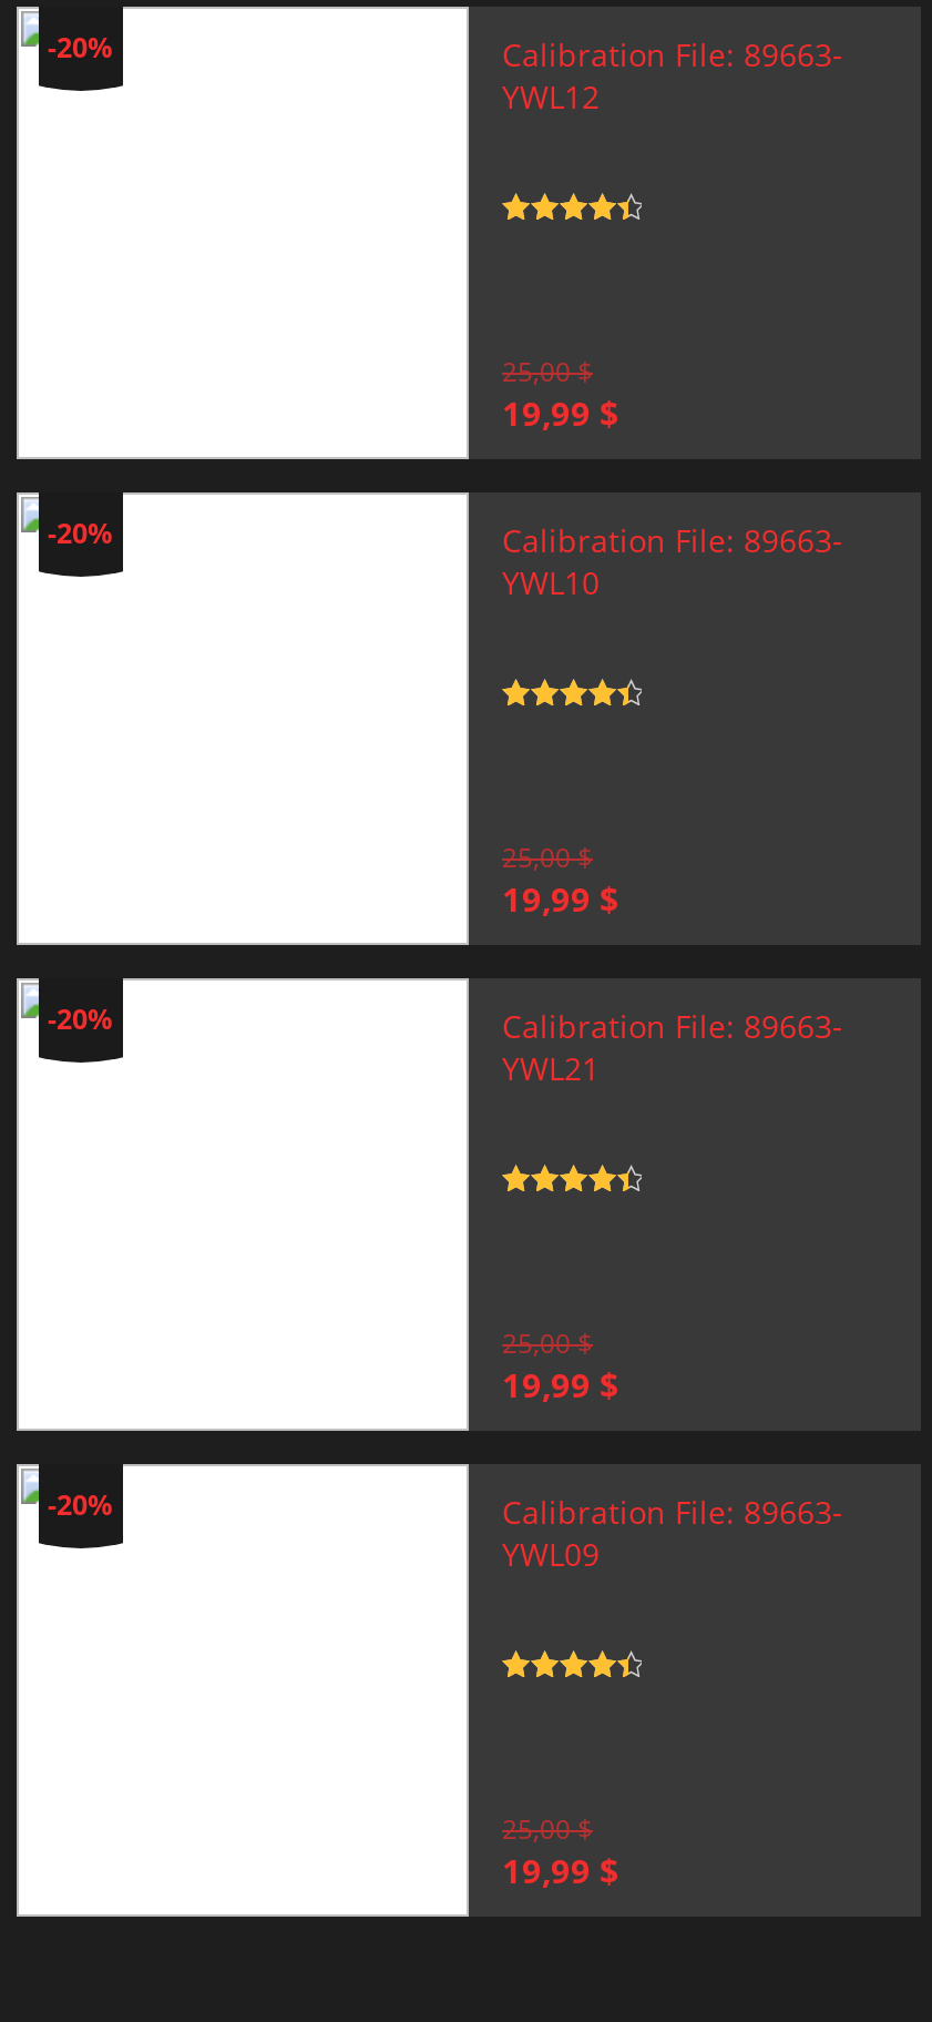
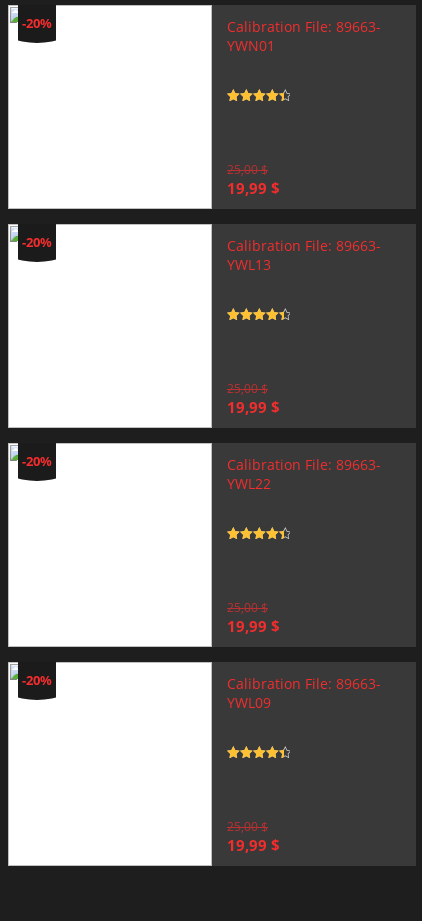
[502,75,600,118] YWL12 -> [227,36,275,55] YWN01
[502,561,600,603] YWL10 -> [227,255,271,274] YWL13
[502,1047,600,1089] YWL21 -> [227,474,271,493] YWL22

